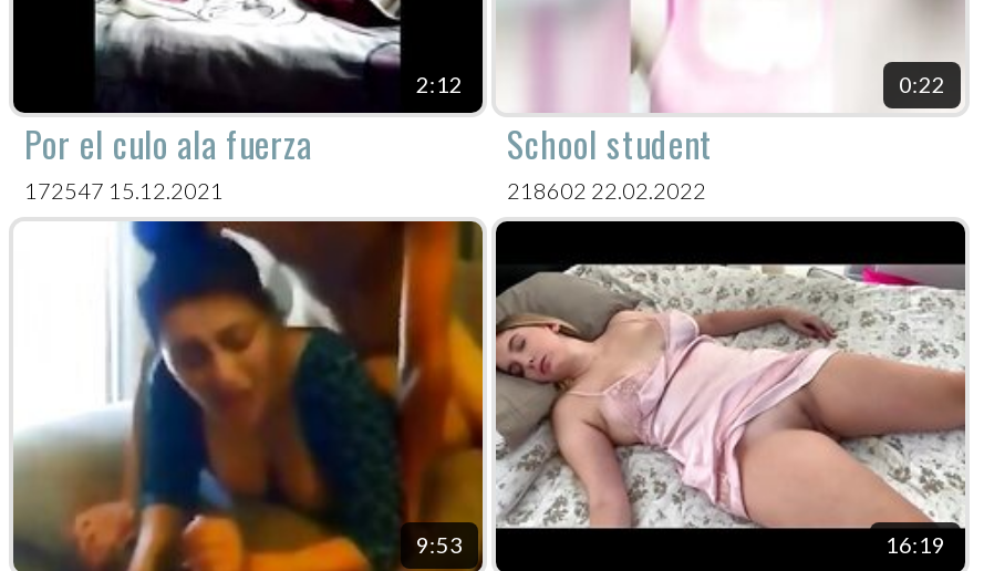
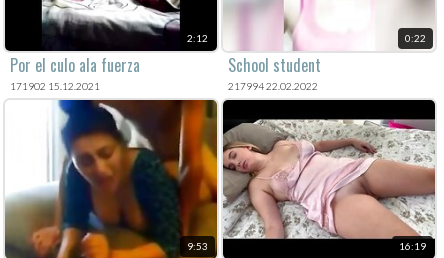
[24,177,224,204] 172547 15.12.2021 -> [10,80,100,92] 171902 15.12.2021
[507,177,706,204] 218602 22.02.2022 -> [228,80,318,92] 217994 22.02.2022

